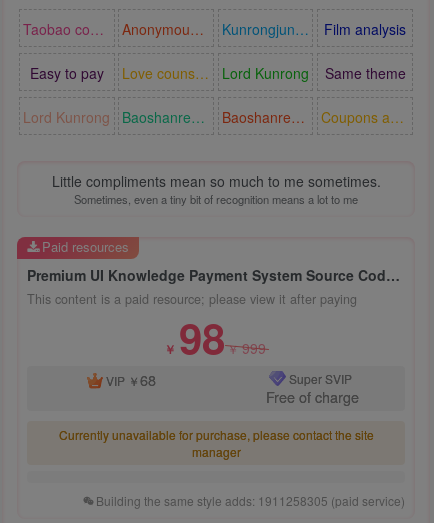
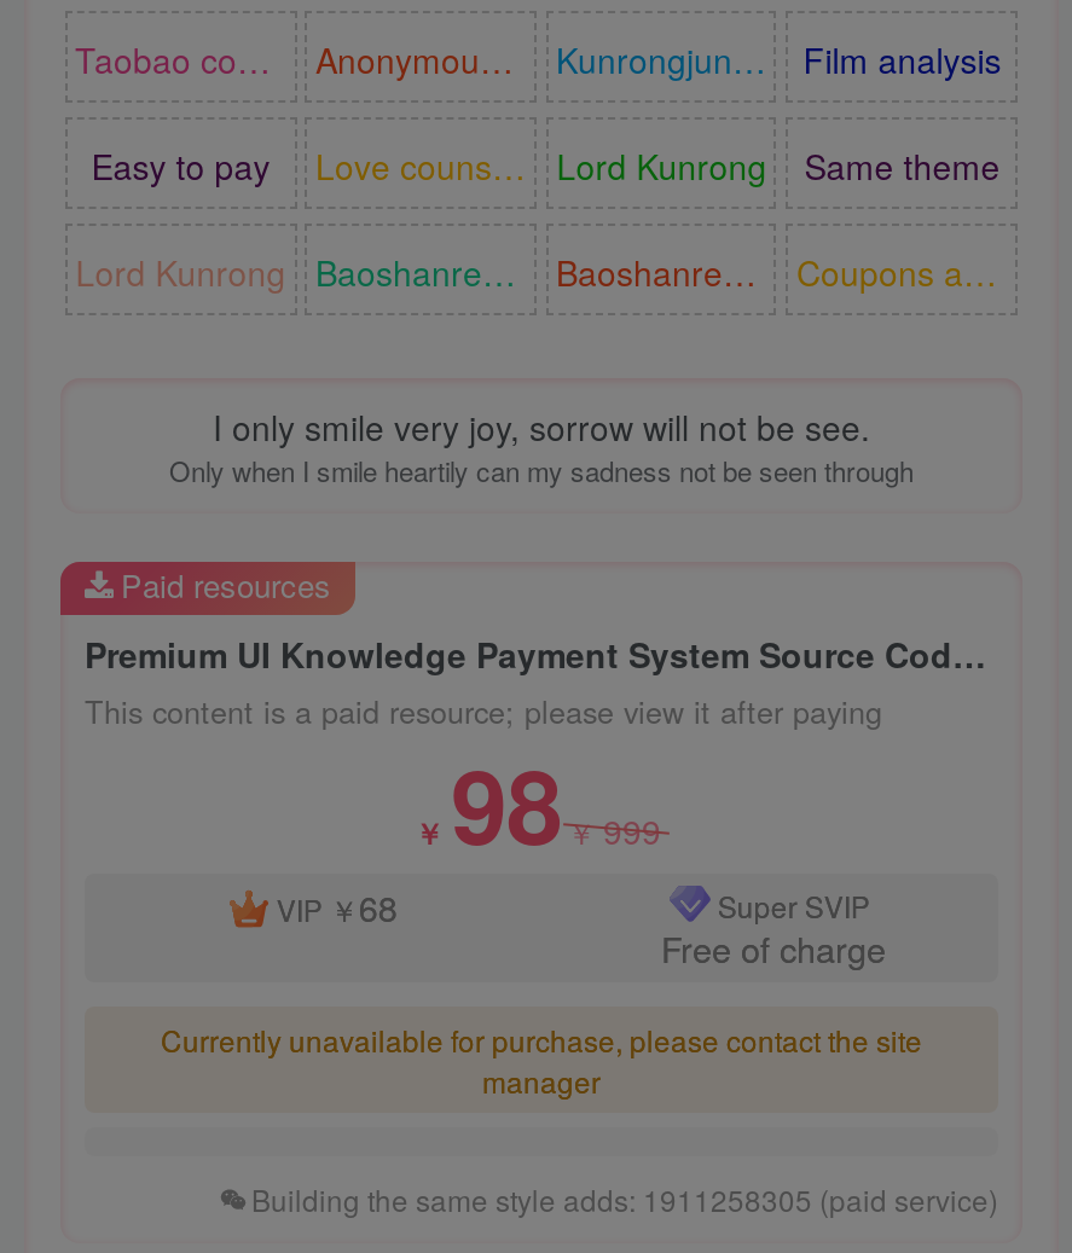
[51,171,380,207] Little compliments mean so much to me sometimes. | Sometimes, even a tiny bit of recognition means a lot to me -> [169,403,914,490] I only smile very joy, sorrow will not be see. | Only when I smile heartily can my sadness not be seen through

